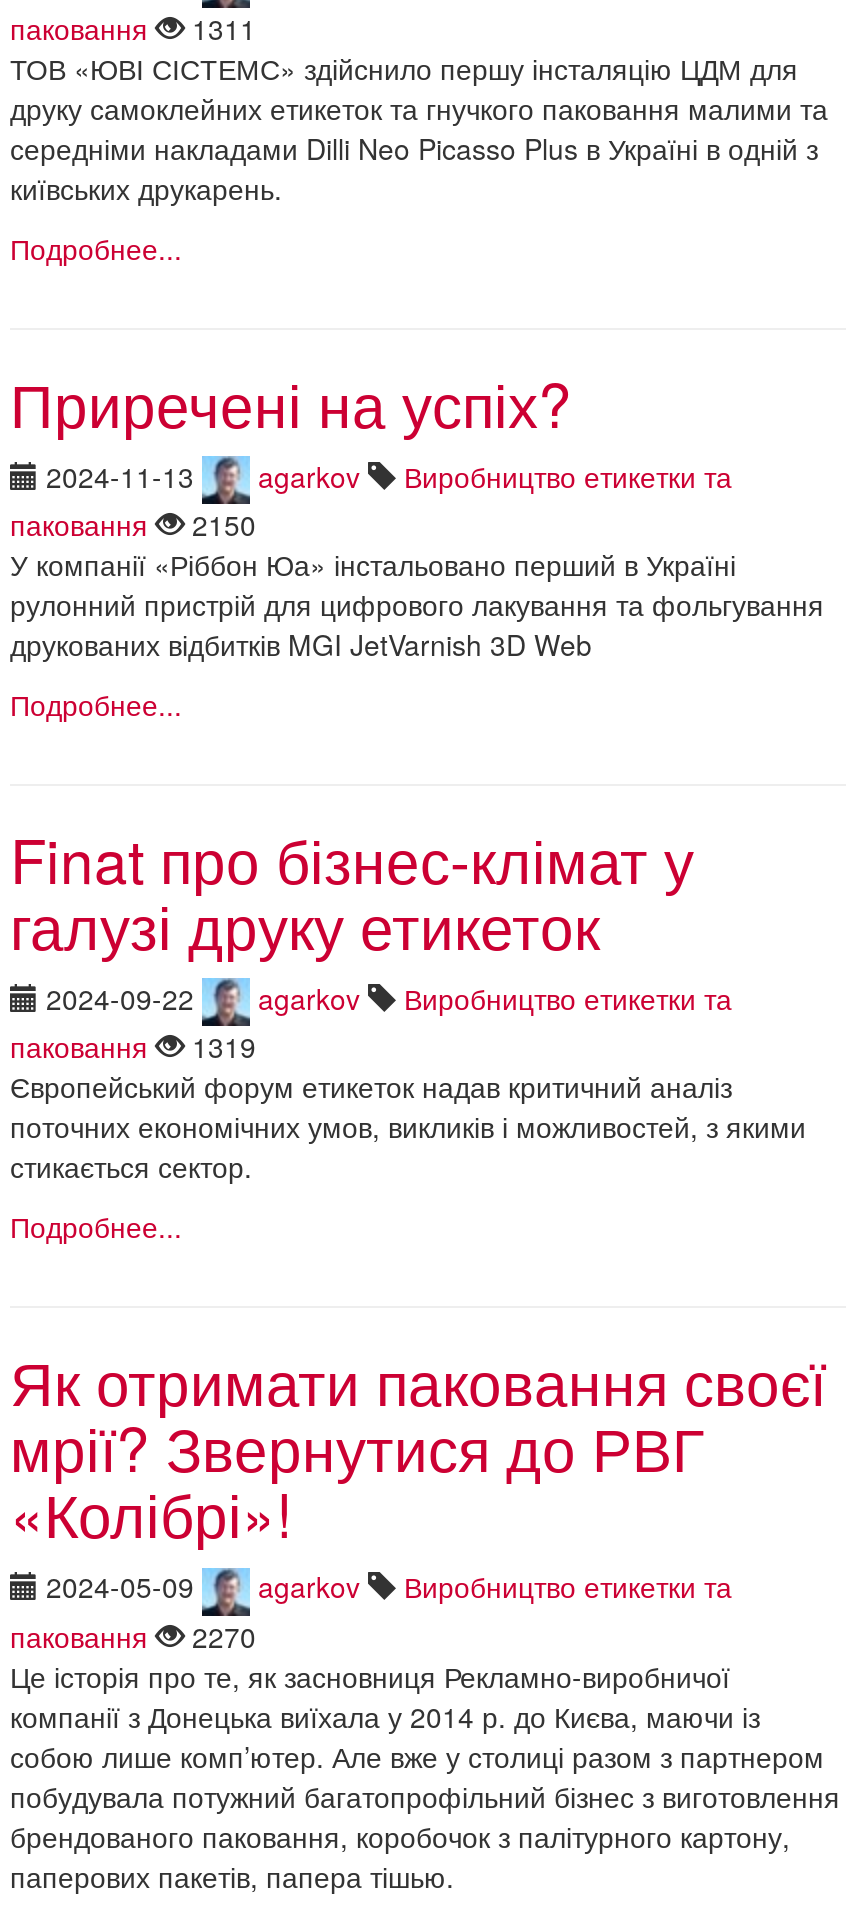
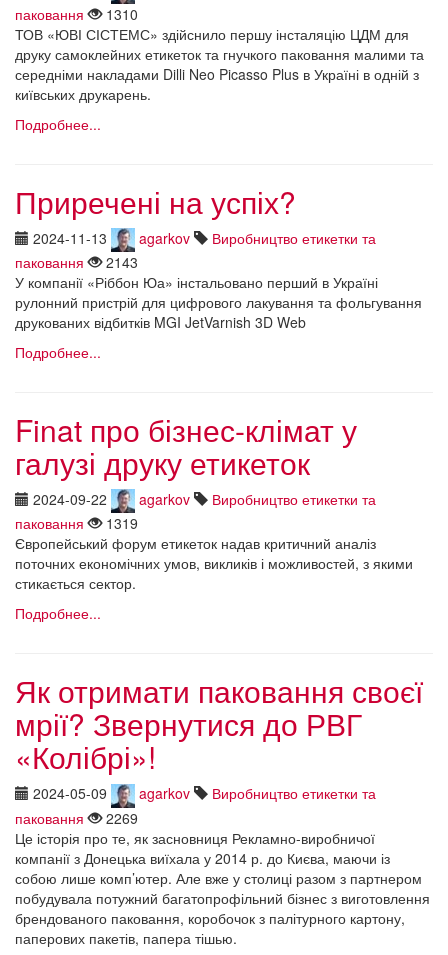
[10,7,256,47] паковання 1311 -> [15,4,138,24] паковання 1310
[10,504,256,544] паковання 2150 -> [15,252,138,272] паковання 2143
[10,1615,256,1655] паковання 2270 -> [15,808,138,828] паковання 2269

